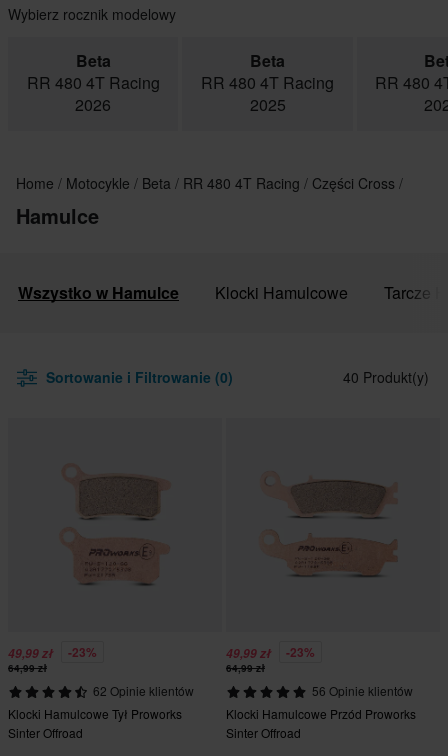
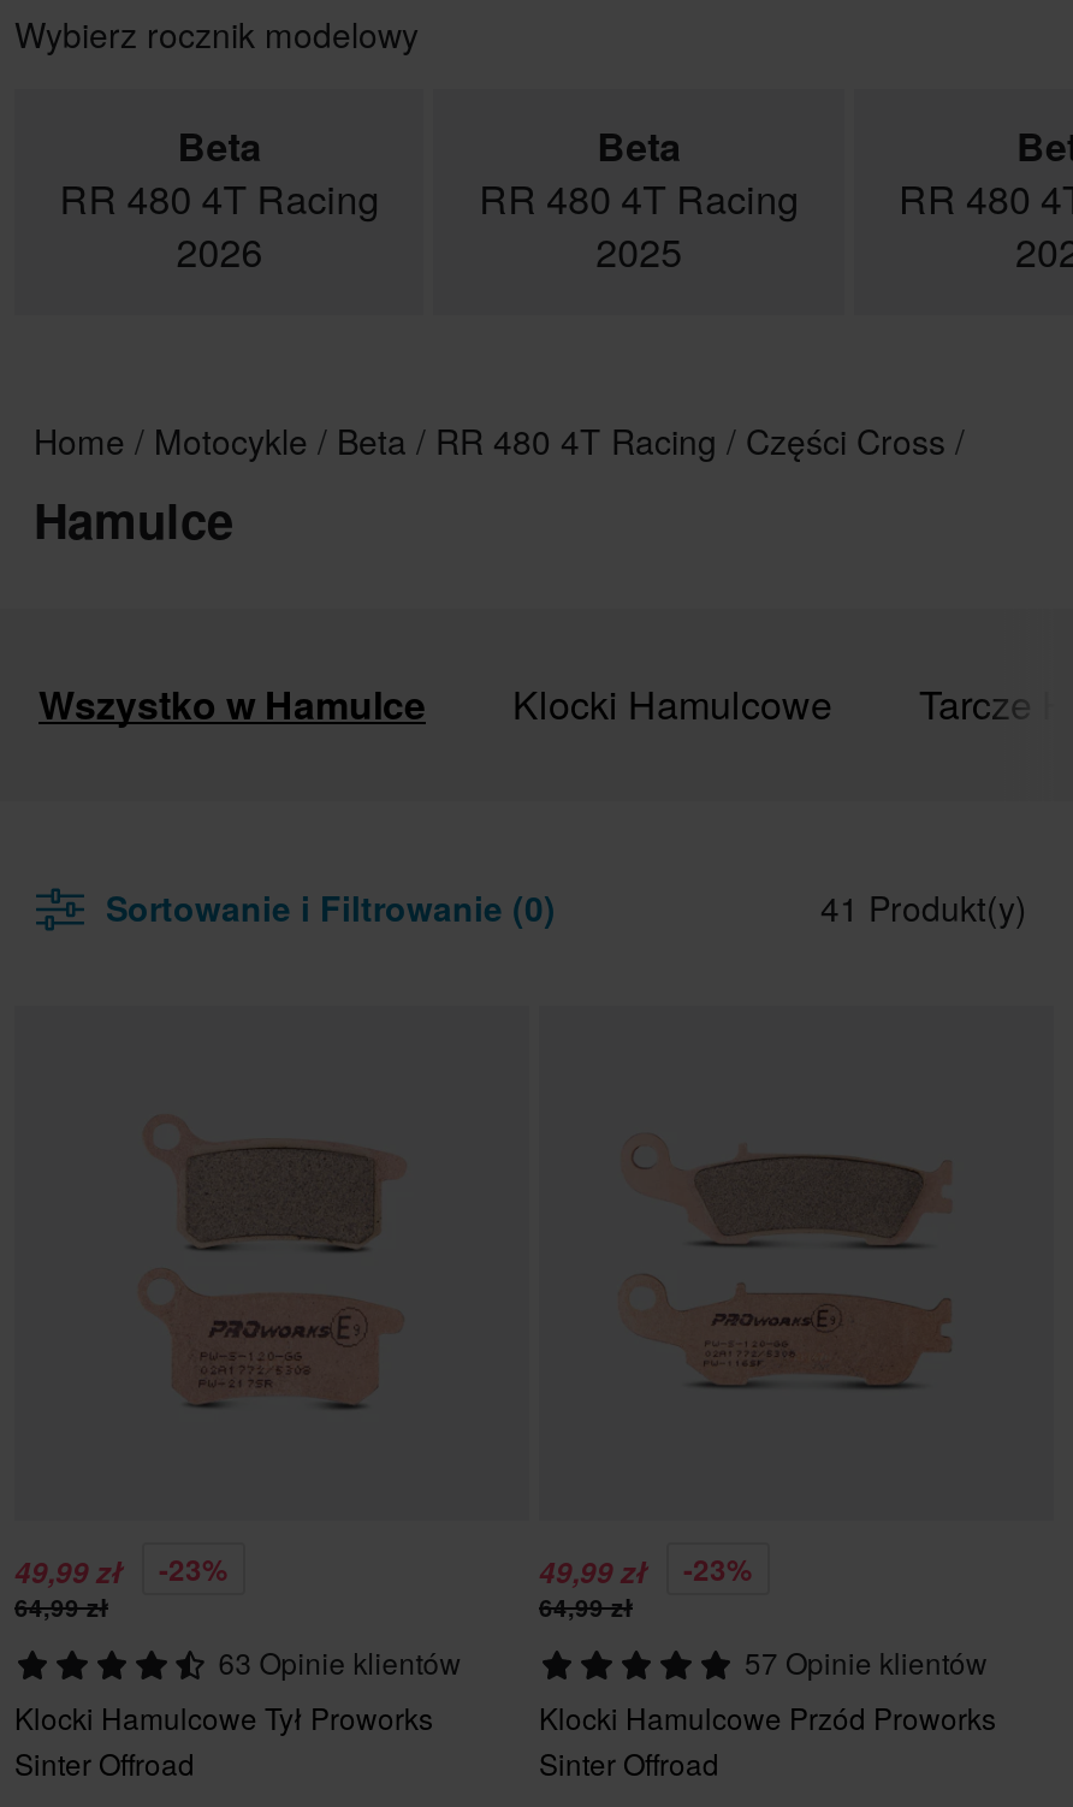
[343,367,429,387] 40 Produkt(y) -> [820,883,1027,931] 41 Produkt(y)
[93,682,194,699] 62 Opinie klientów -> [218,1641,461,1682] 63 Opinie klientów
[311,682,412,699] 56 Opinie klientów -> [745,1641,988,1682] 57 Opinie klientów

